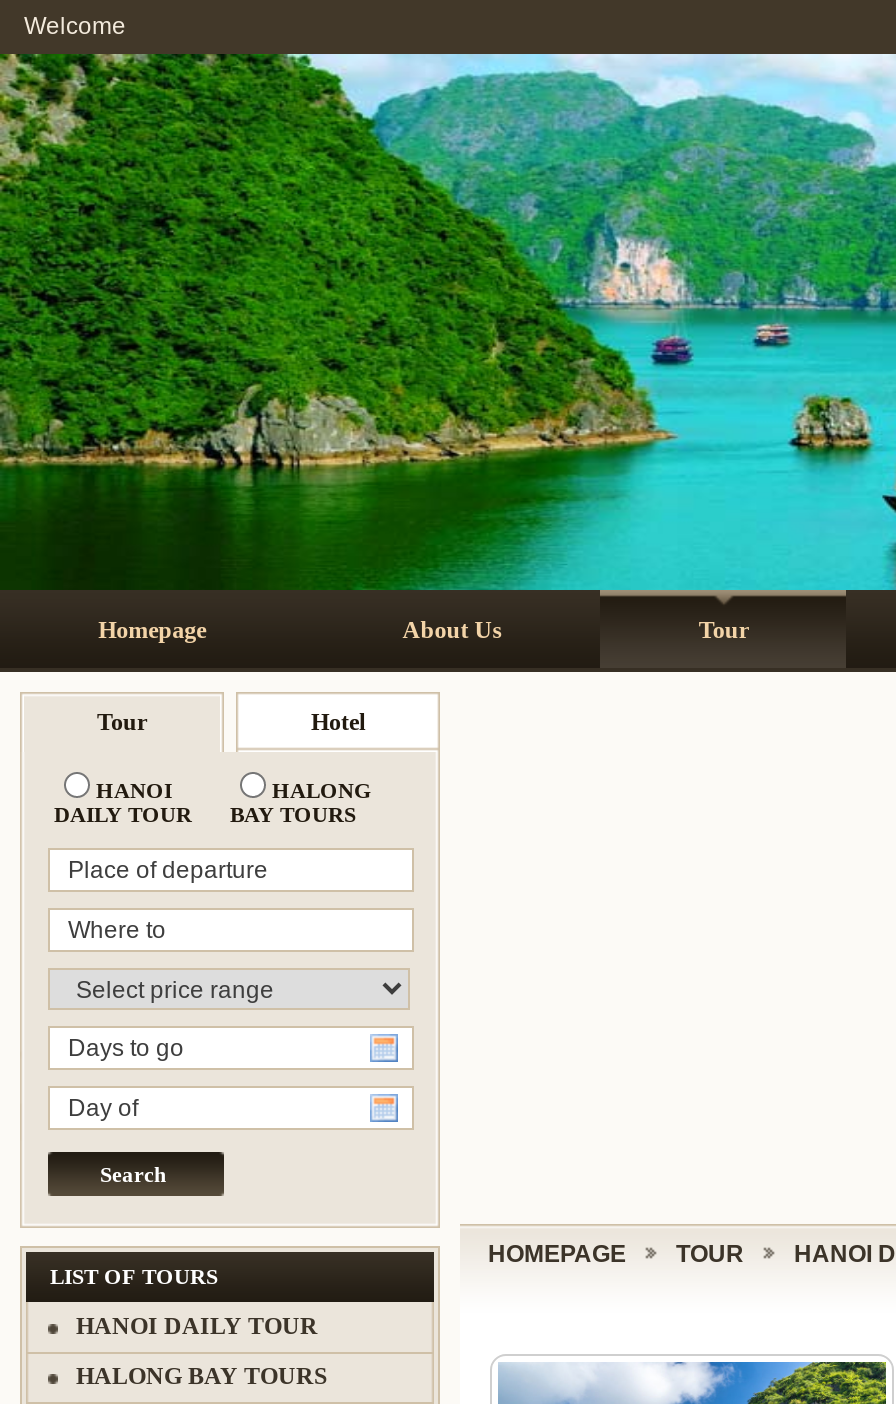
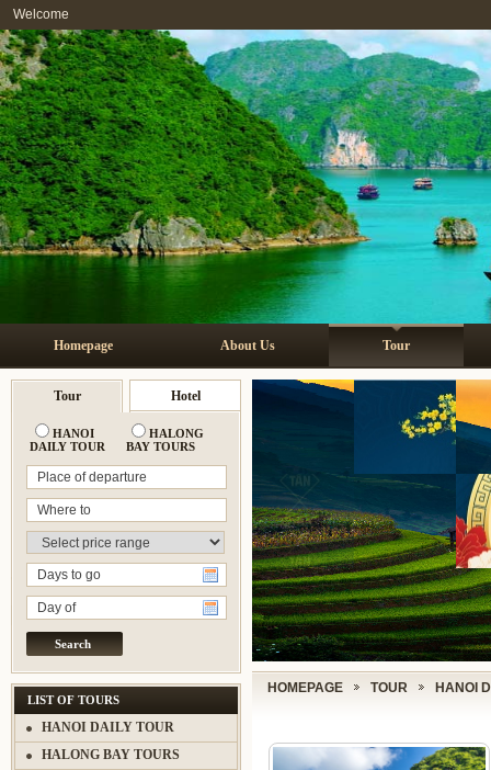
none -> [251,378,488,663] [image]

